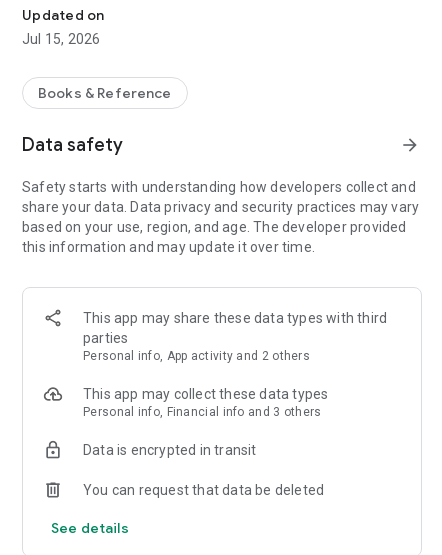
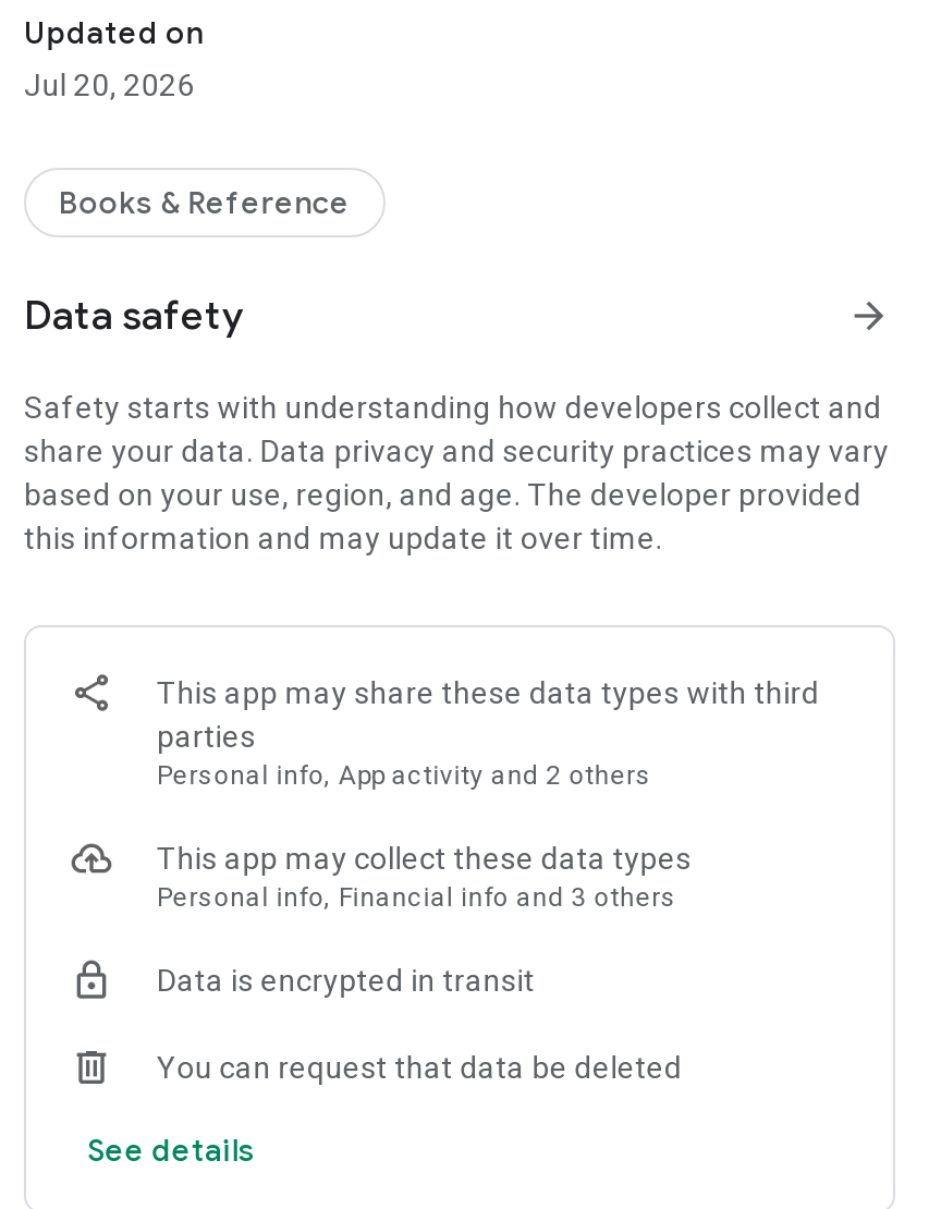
[22,31,100,47] Jul 15, 2026 -> [24,68,195,102] Jul 20, 2026

